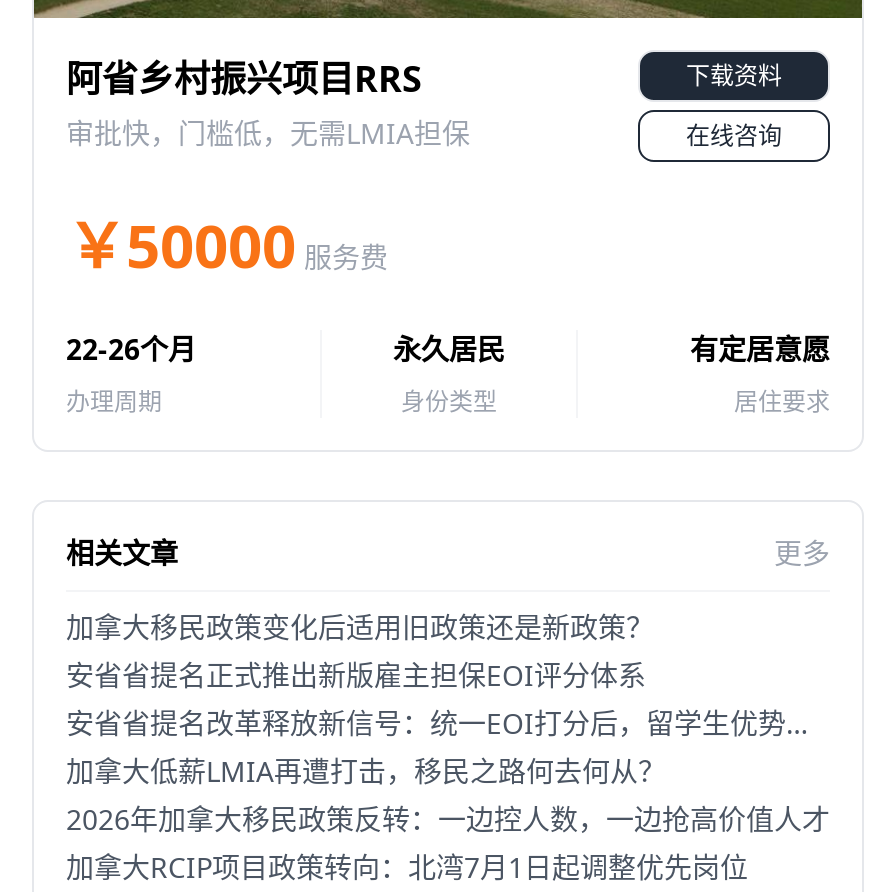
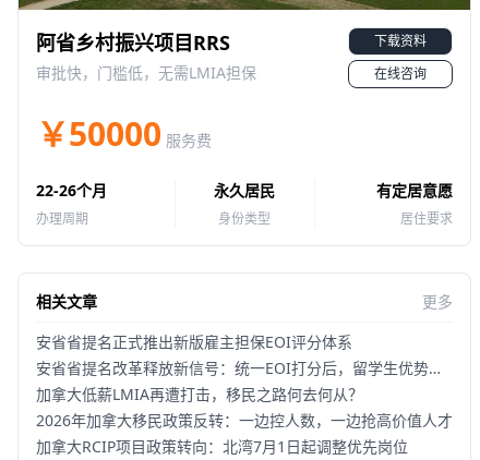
[66,607,654,645] 加拿大移民政策变化后适用旧政策还是新政策？ -> none

